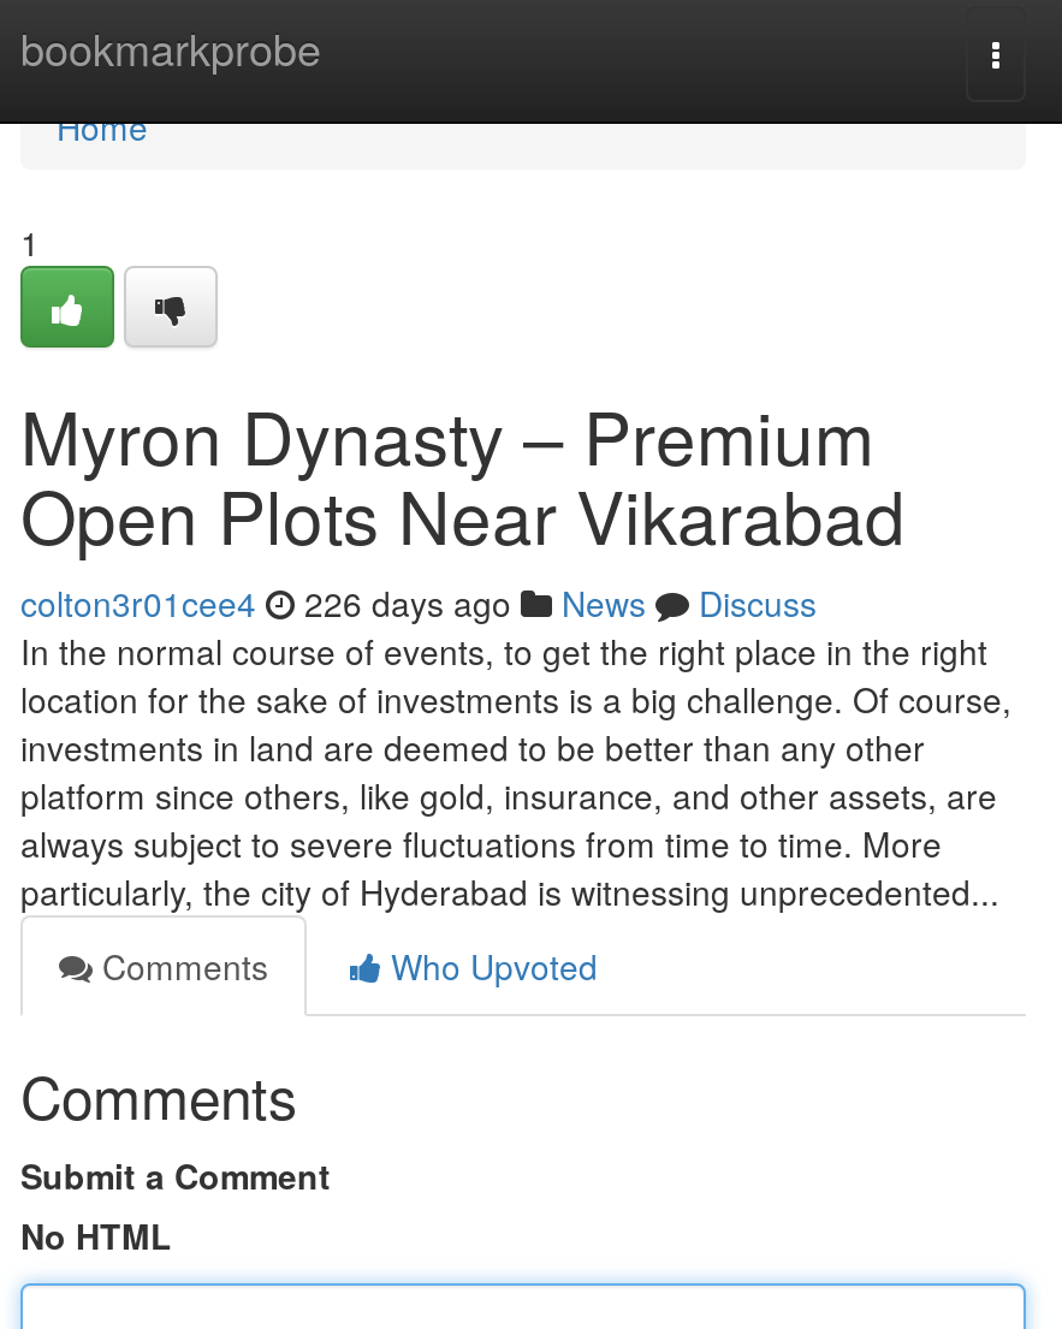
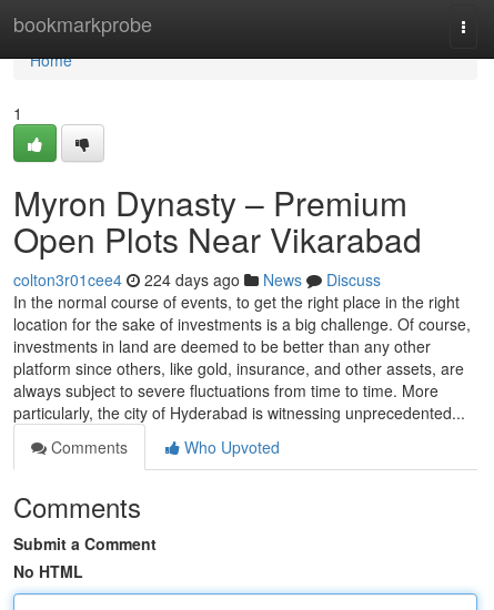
[20,579,817,627] colton3r01cee4 226 days ago News Discuss -> [13,268,381,291] colton3r01cee4 224 days ago News Discuss

